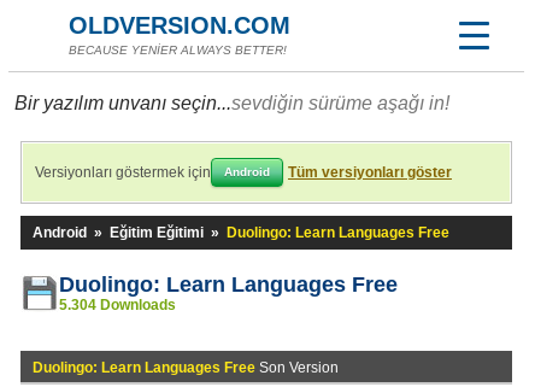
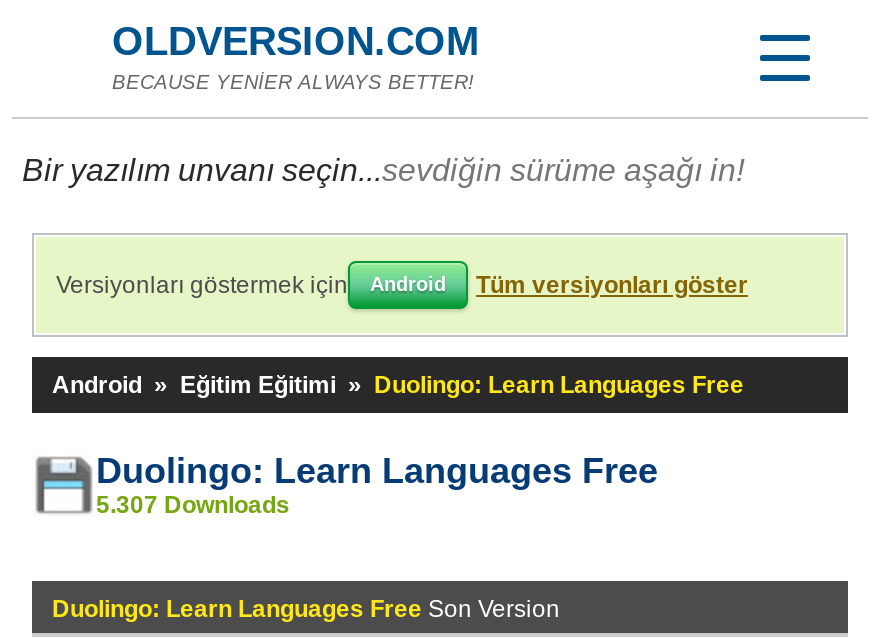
[59,297,176,313] 5.304 Downloads -> [96,491,290,519] 5.307 Downloads

